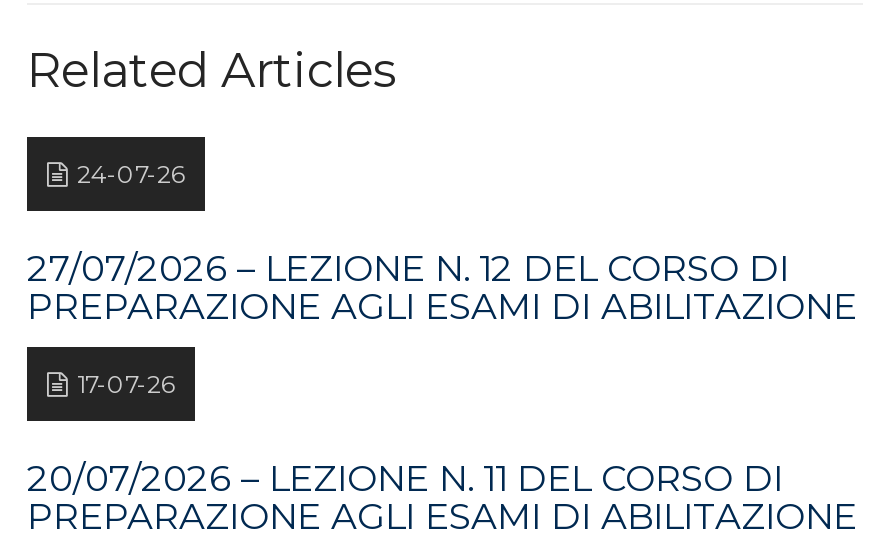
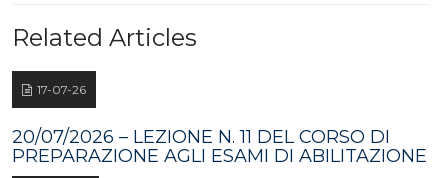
[27,160,857,330] 24-07-26 | 27/07/2026 – LEZIONE N. 12 DEL CORSO DI | PREPARAZIONE AGLI ESAMI DI ABILITAZIONE -> none

